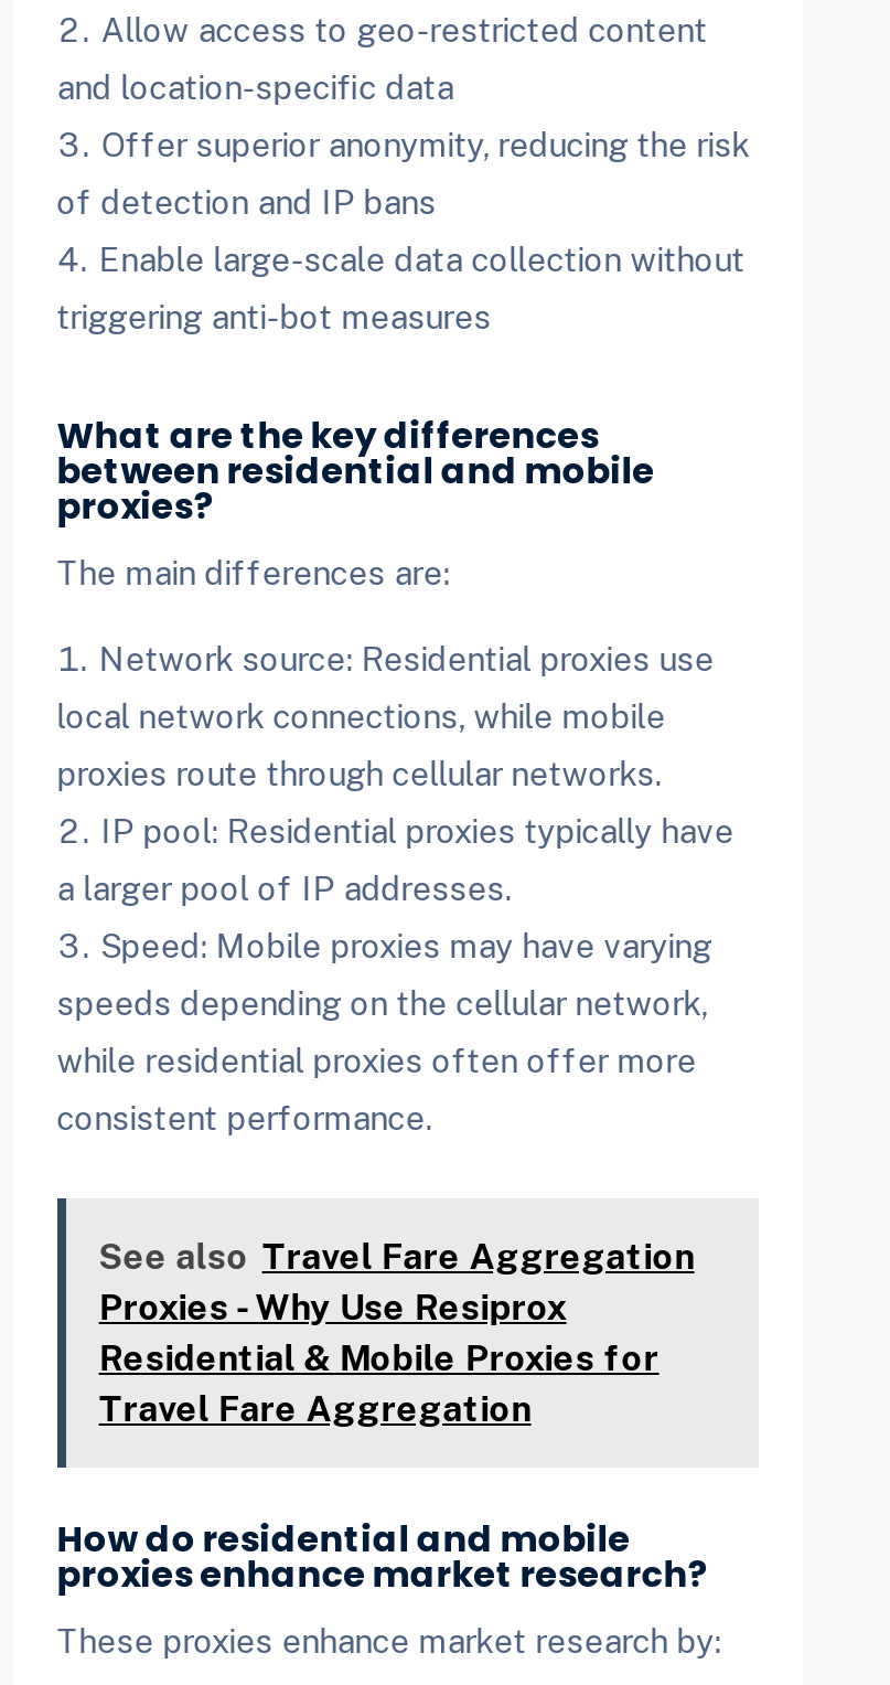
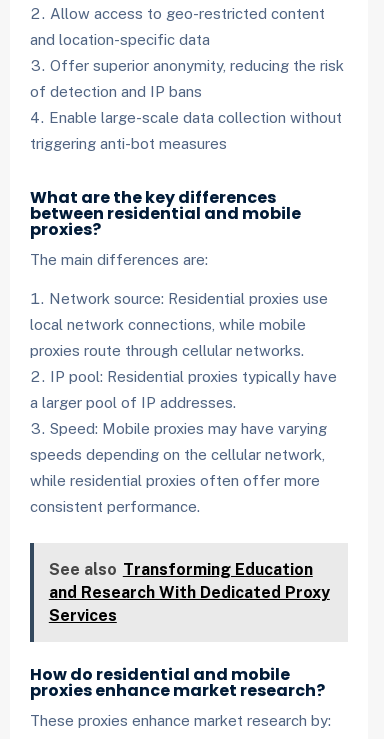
[99,1236,694,1430] See also Travel Fare Aggregation | Proxies - Why Use Resiprox | Residential & Mobile Proxies for | Travel Fare Aggregation -> [49,560,330,625] See also Transforming Education | and Research With Dedicated Proxy | Services

